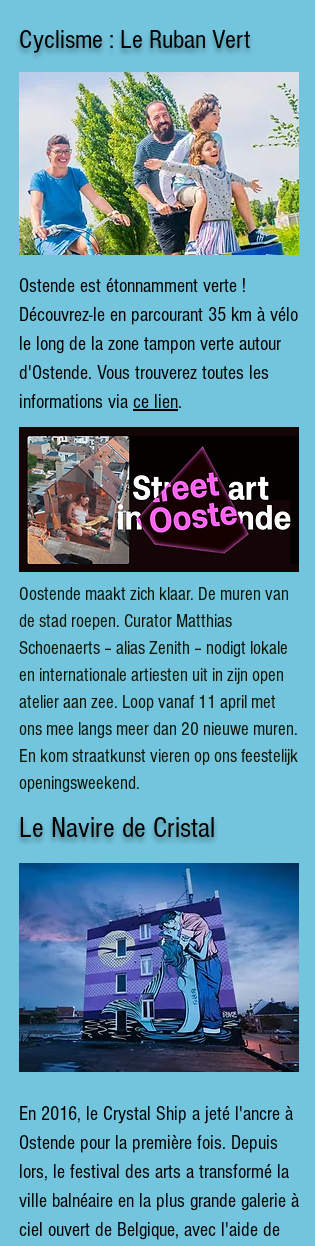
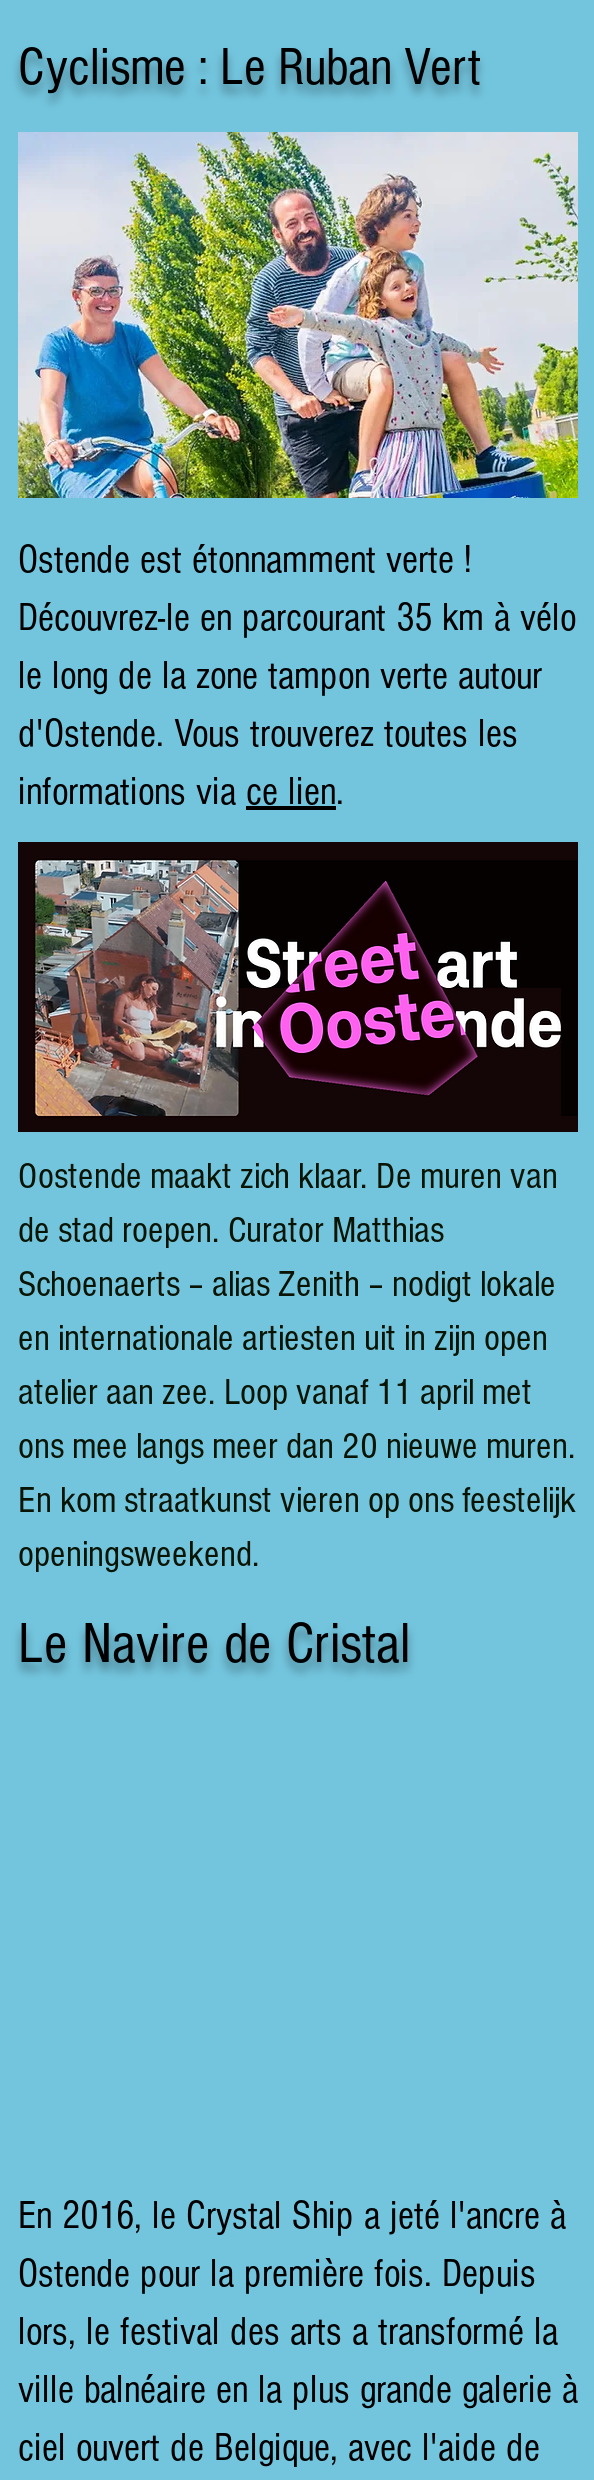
[18,862,300,1073] [image] -> none

